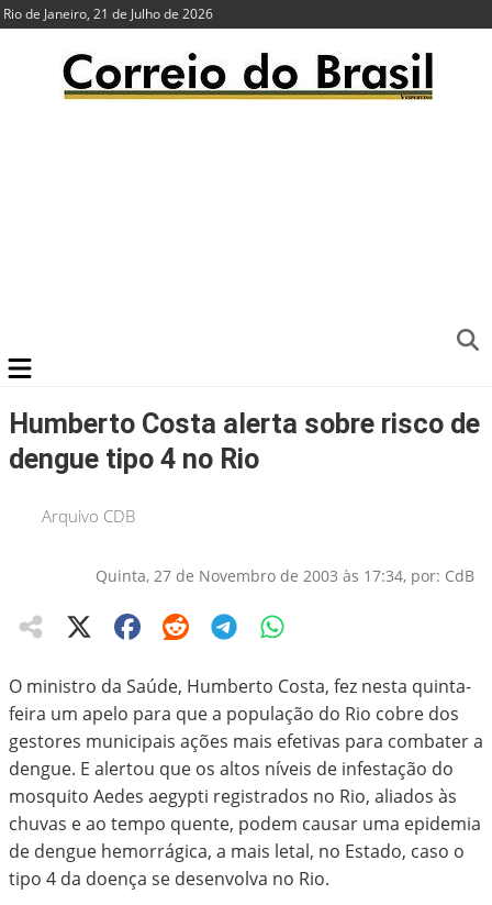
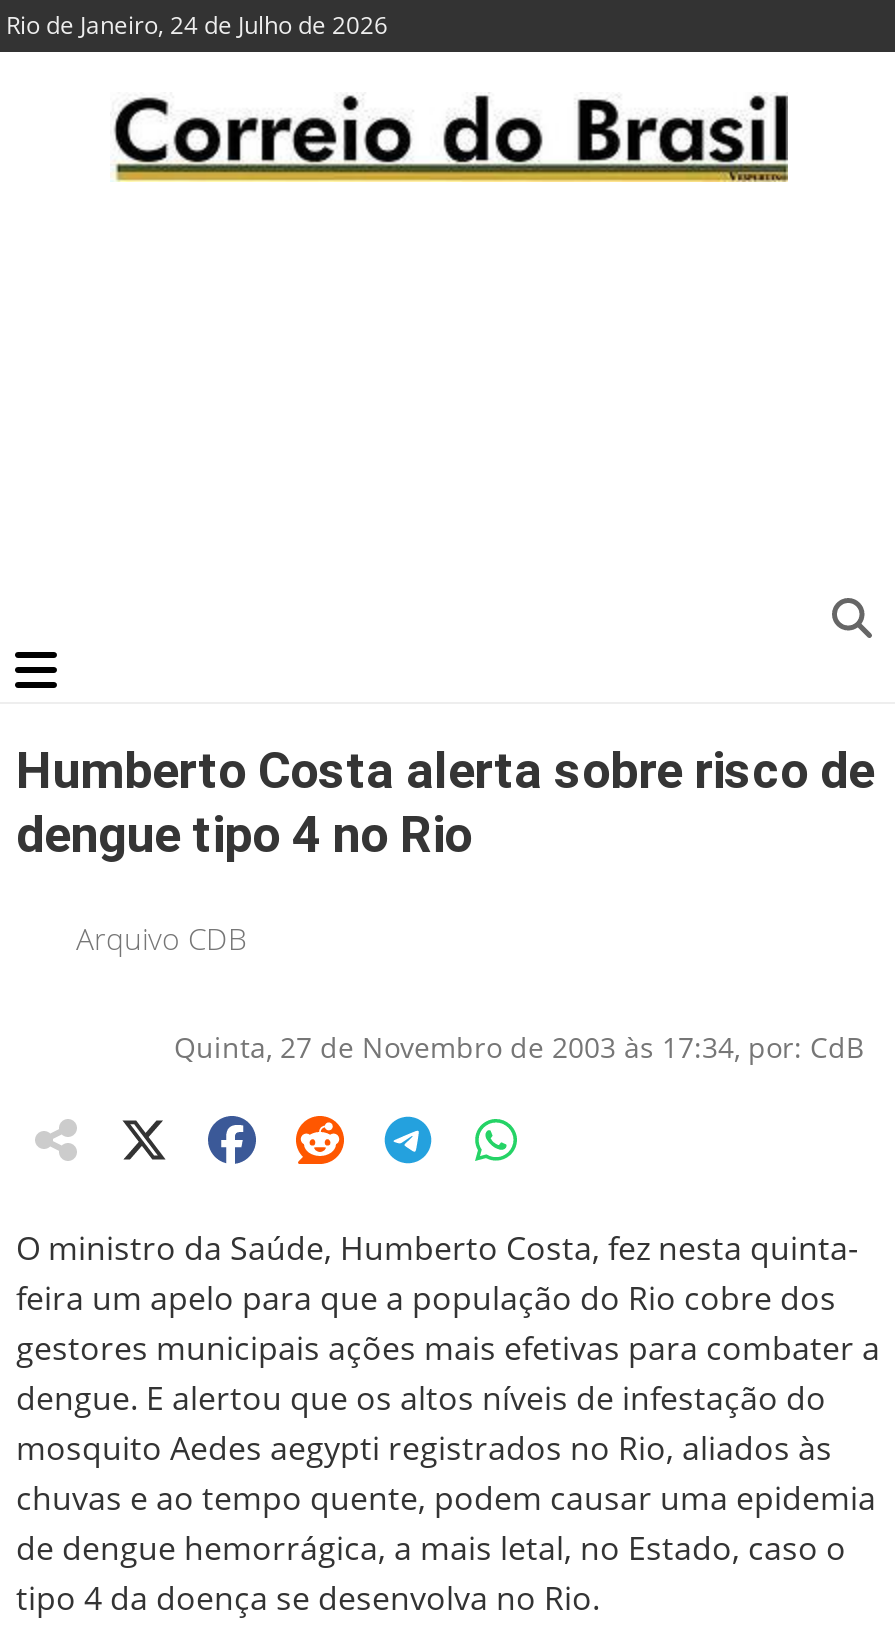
[3,4,213,23] Rio de Janeiro, 21 de Julho de 2026 -> [6,8,388,42] Rio de Janeiro, 24 de Julho de 2026

